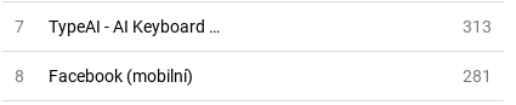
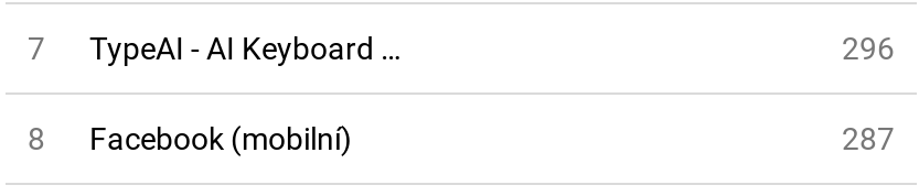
[463,17,492,37] 313 -> [842,32,895,67] 296
[463,67,492,86] 281 -> [842,122,895,157] 287

